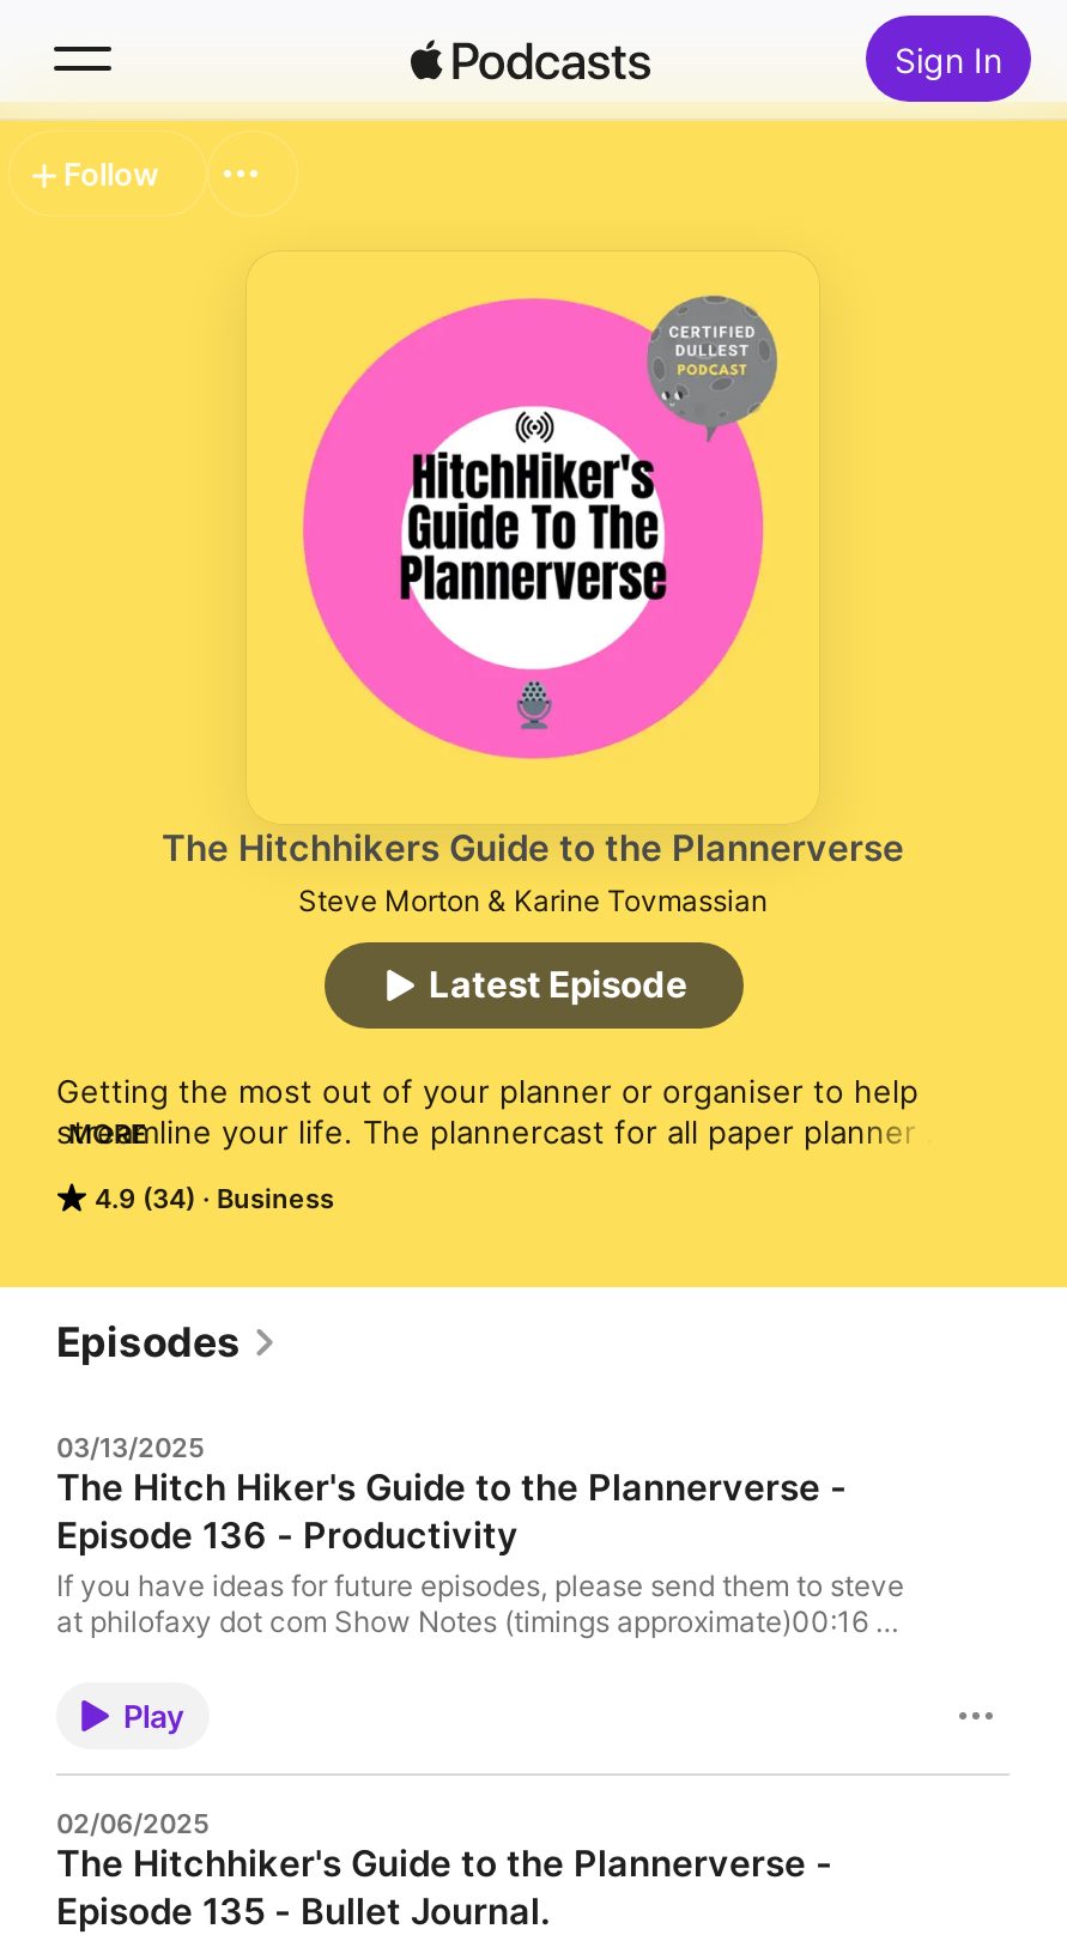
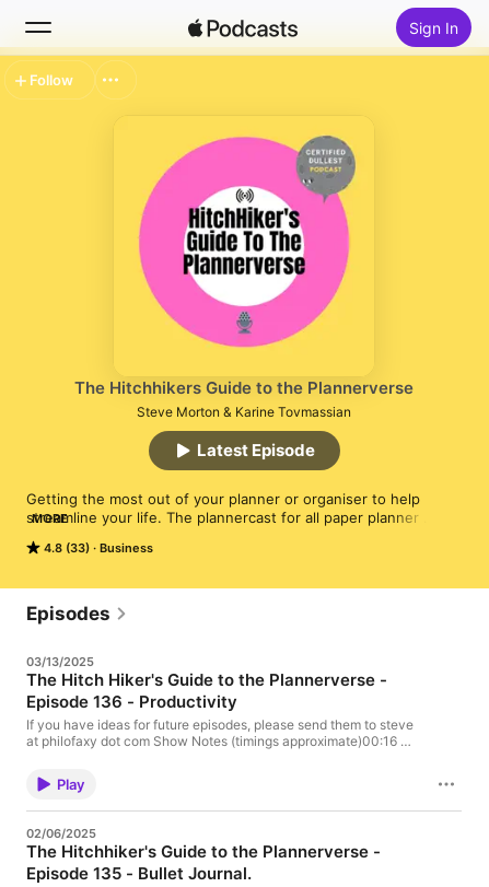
[95,1182,334,1215] 4.9 (34) Business -> [44,540,153,556] 4.8 (33) Business

